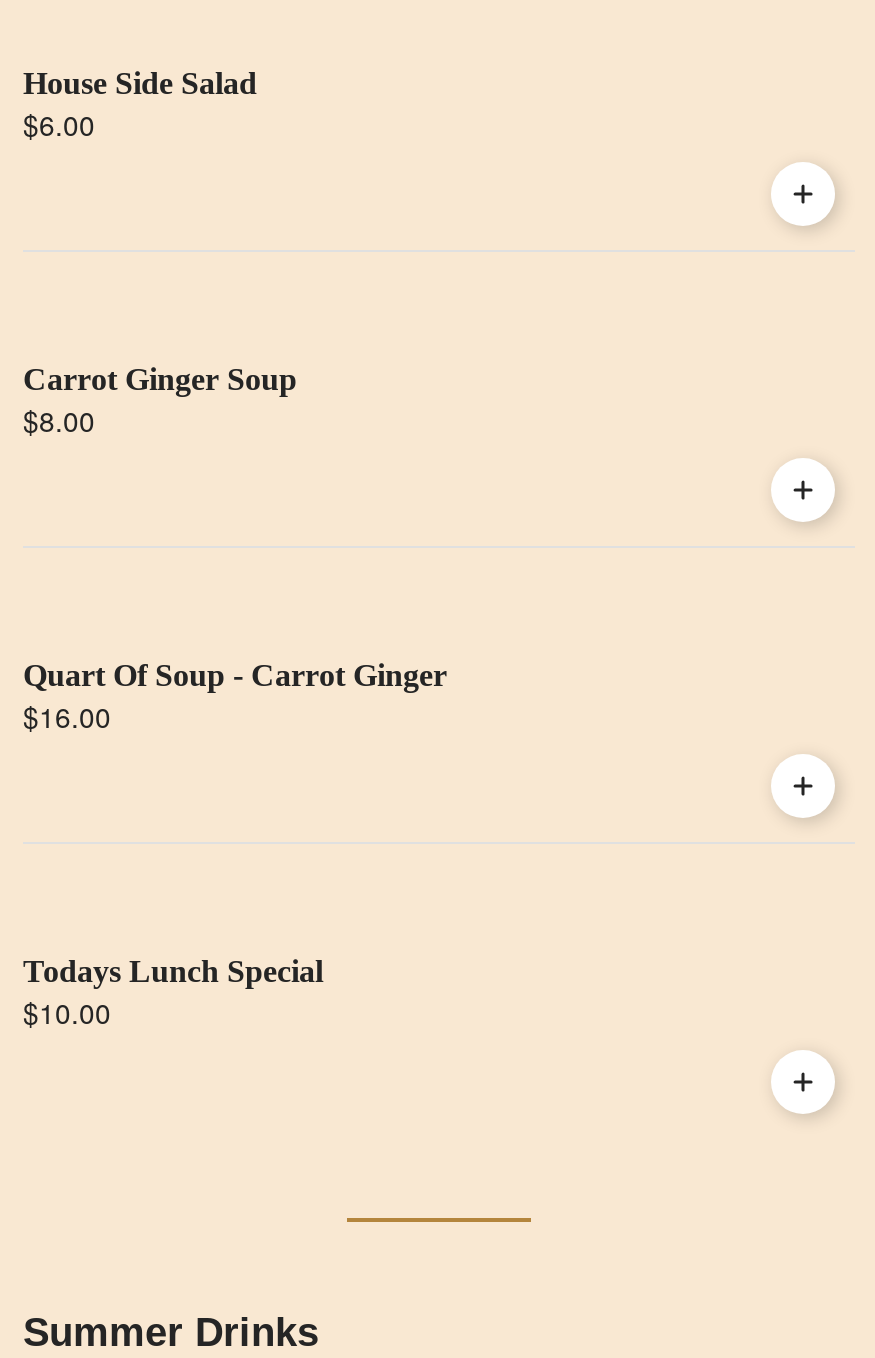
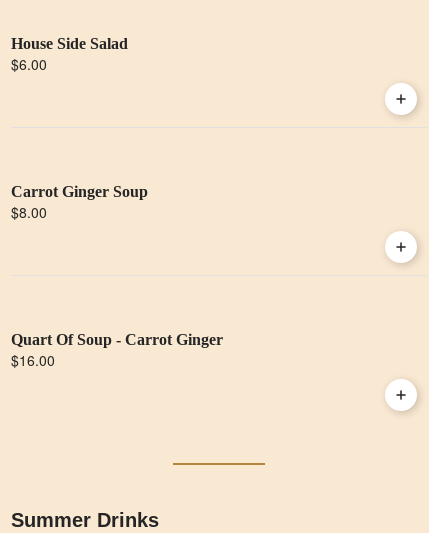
[23,953,323,1031] Todays Lunch Special | $10.00 -> none

